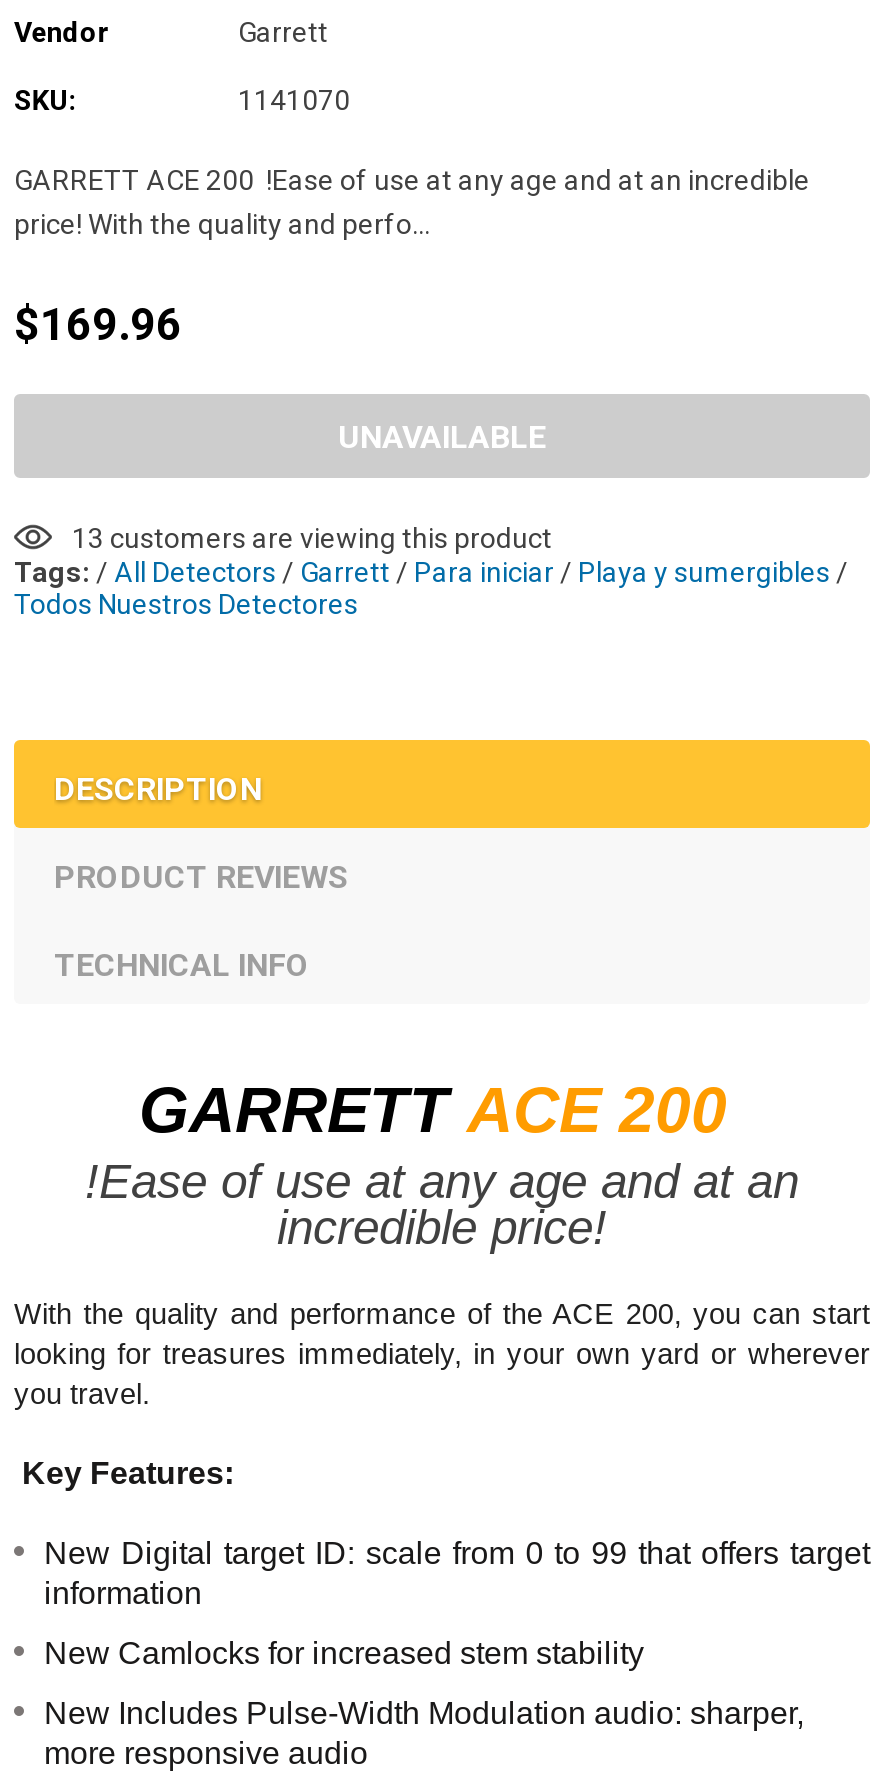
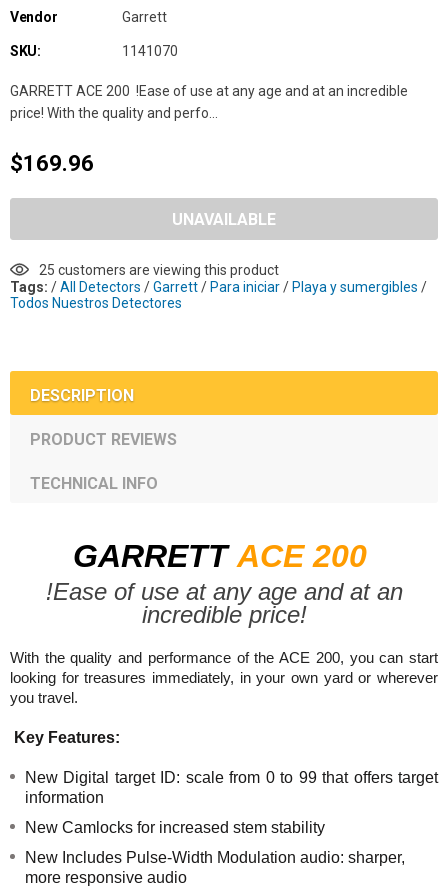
[72,521,552,553] 13 customers are viewing this product -> [39,261,279,277] 25 customers are viewing this product

